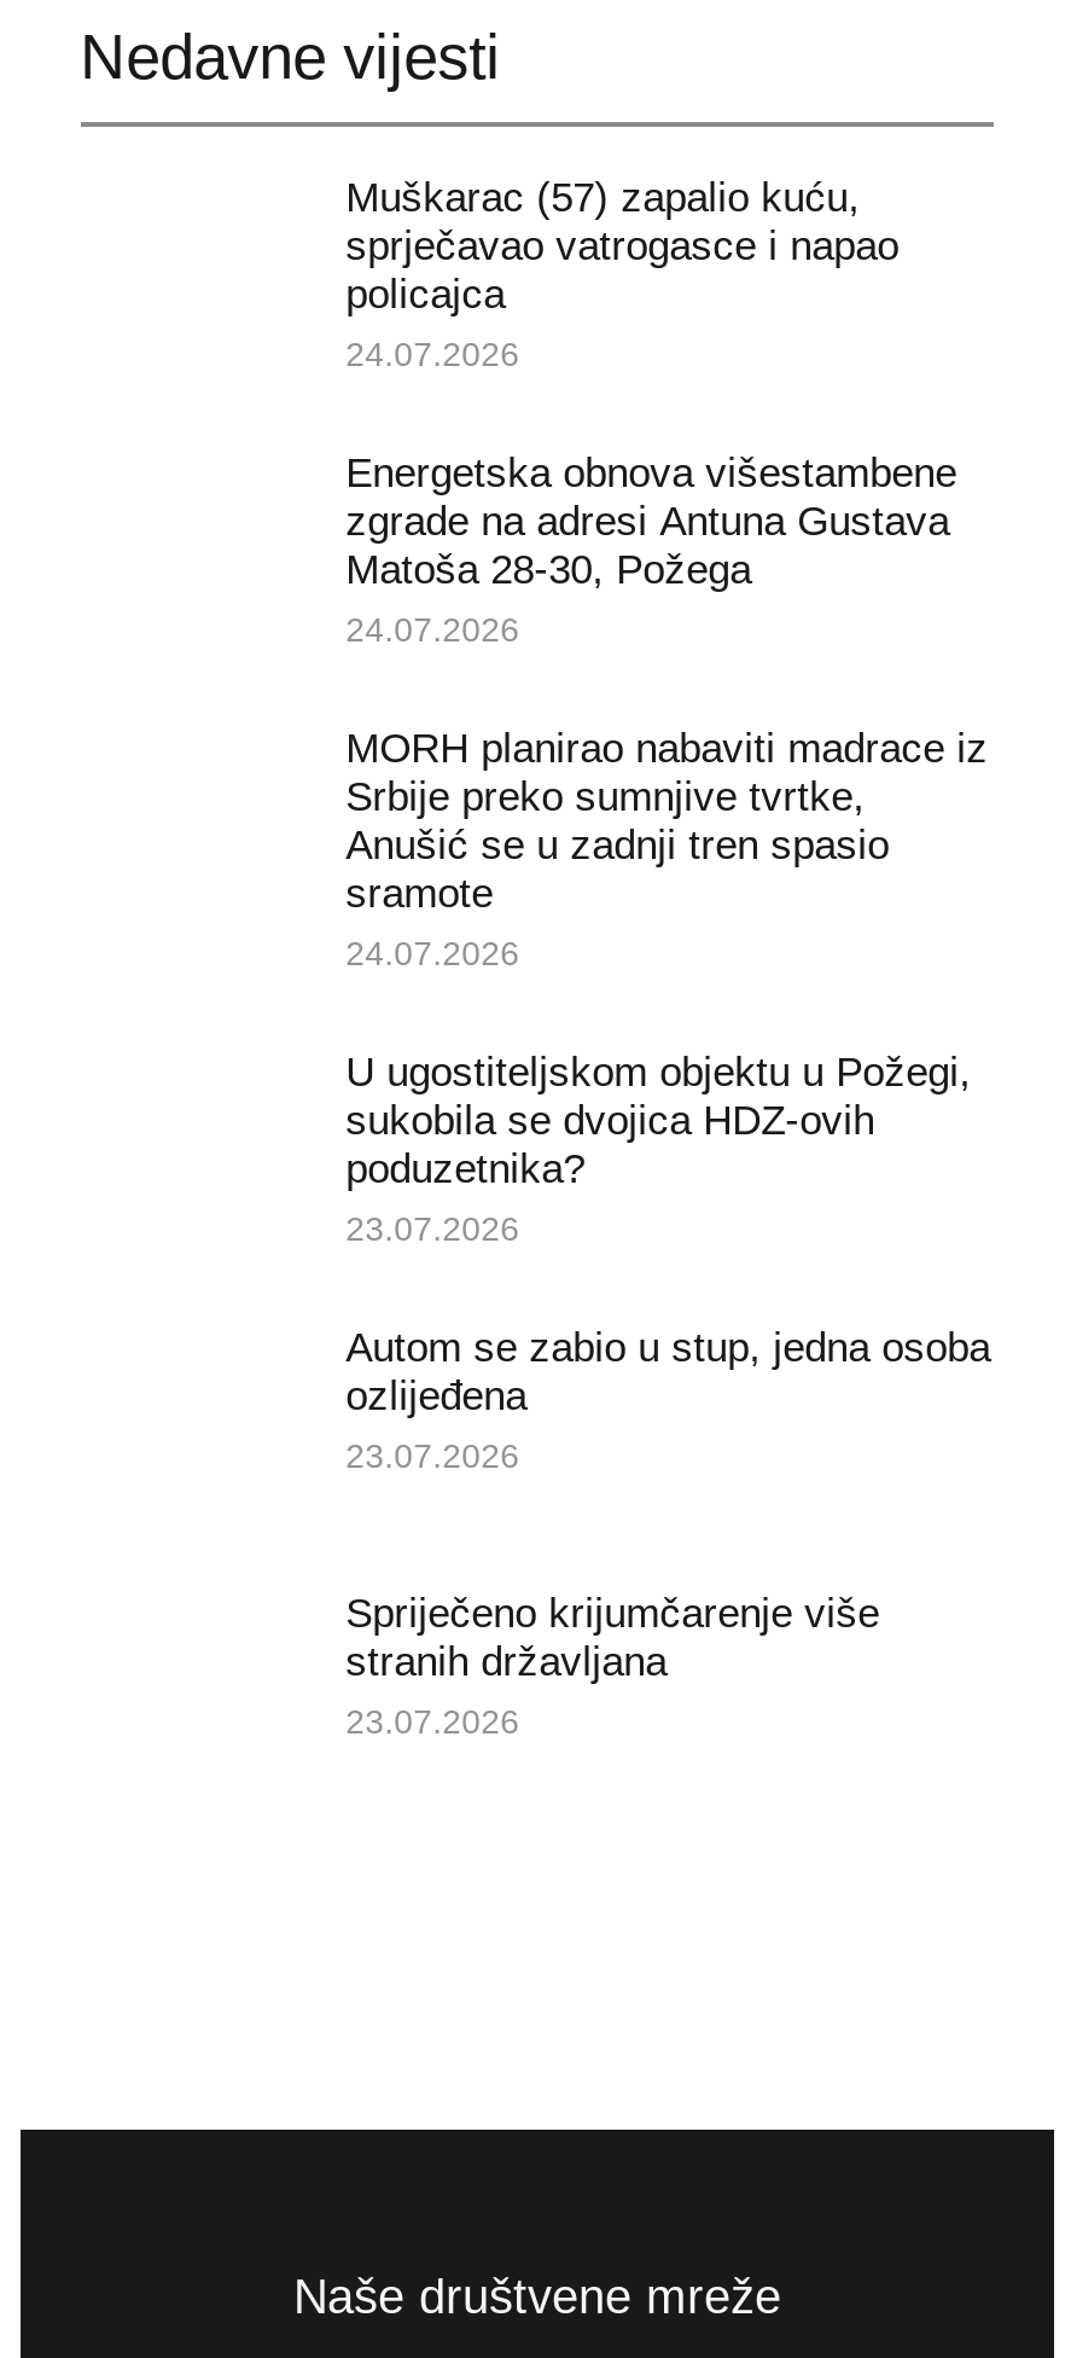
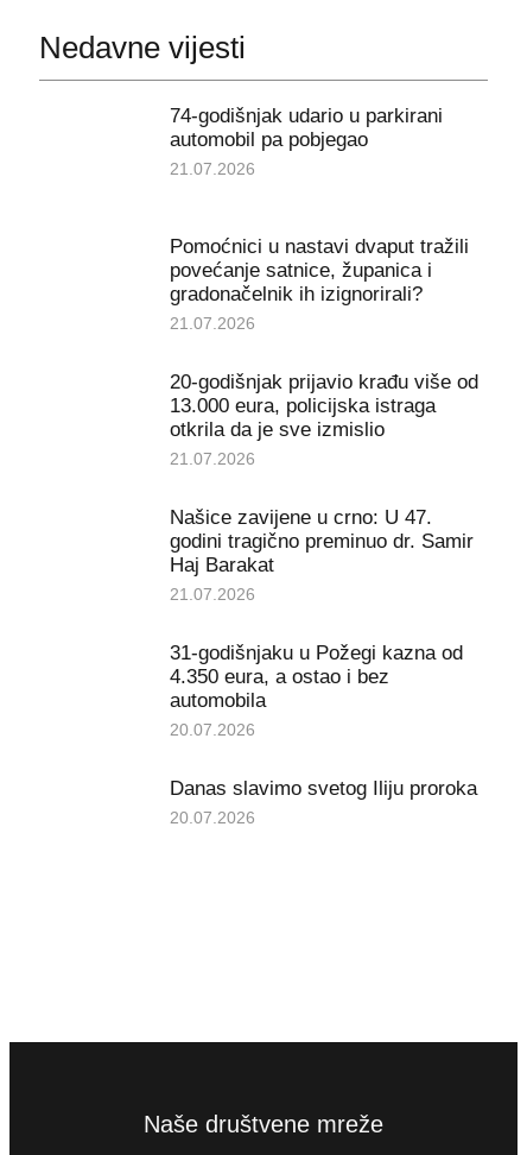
[346,175,899,373] Muškarac (57) zapalio kuću, | sprječavao vatrogasce i napao | policajca | 24.07.2026 -> [169,105,442,179] 74-godišnjak udario u parkirani | automobil pa pobjegao | 21.07.2026
[346,450,957,648] Energetska obnova višestambene | zgrade na adresi Antuna Gustava | Matoša 28-30, Požega | 24.07.2026 -> [169,236,468,333] Pomoćnici u nastavi dvaput tražili | povećanje satnice, županica i | gradonačelnik ih izignorirali? | 21.07.2026
[346,726,988,972] MORH planirao nabaviti madrace iz | Srbije preko sumnjive tvrtke, | Anušić se u zadnji tren spasio | sramote | 24.07.2026 -> [169,371,478,469] 20-godišnjak prijavio krađu više od | 13.000 eura, policijska istraga | otkrila da je sve izmislio | 21.07.2026
[346,1049,971,1247] U ugostiteljskom objektu u Požegi, | sukobila se dvojica HDZ-ovih | poduzetnika? | 23.07.2026 -> [169,507,473,604] Našice zavijene u crno: U 47. | godini tragično preminuo dr. Samir | Haj Barakat | 21.07.2026
[346,1325,990,1474] Autom se zabio u stup, jedna osoba | ozlijeđena | 23.07.2026 -> [169,642,462,739] 31-godišnjaku u Požegi kazna od | 4.350 eura, a ostao i bez | automobila | 20.07.2026
[346,1590,879,1740] Spriječeno krijumčarenje više | stranih državljana | 23.07.2026 -> [169,777,477,827] Danas slavimo svetog Iliju proroka | 20.07.2026

